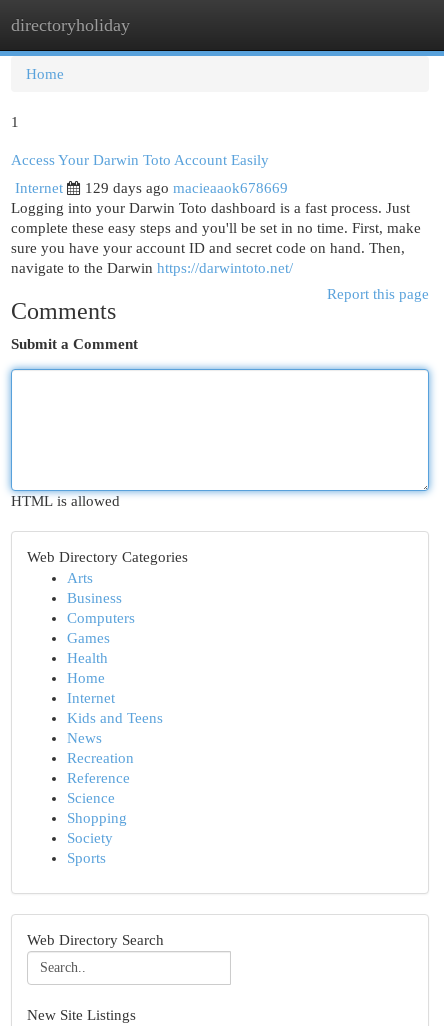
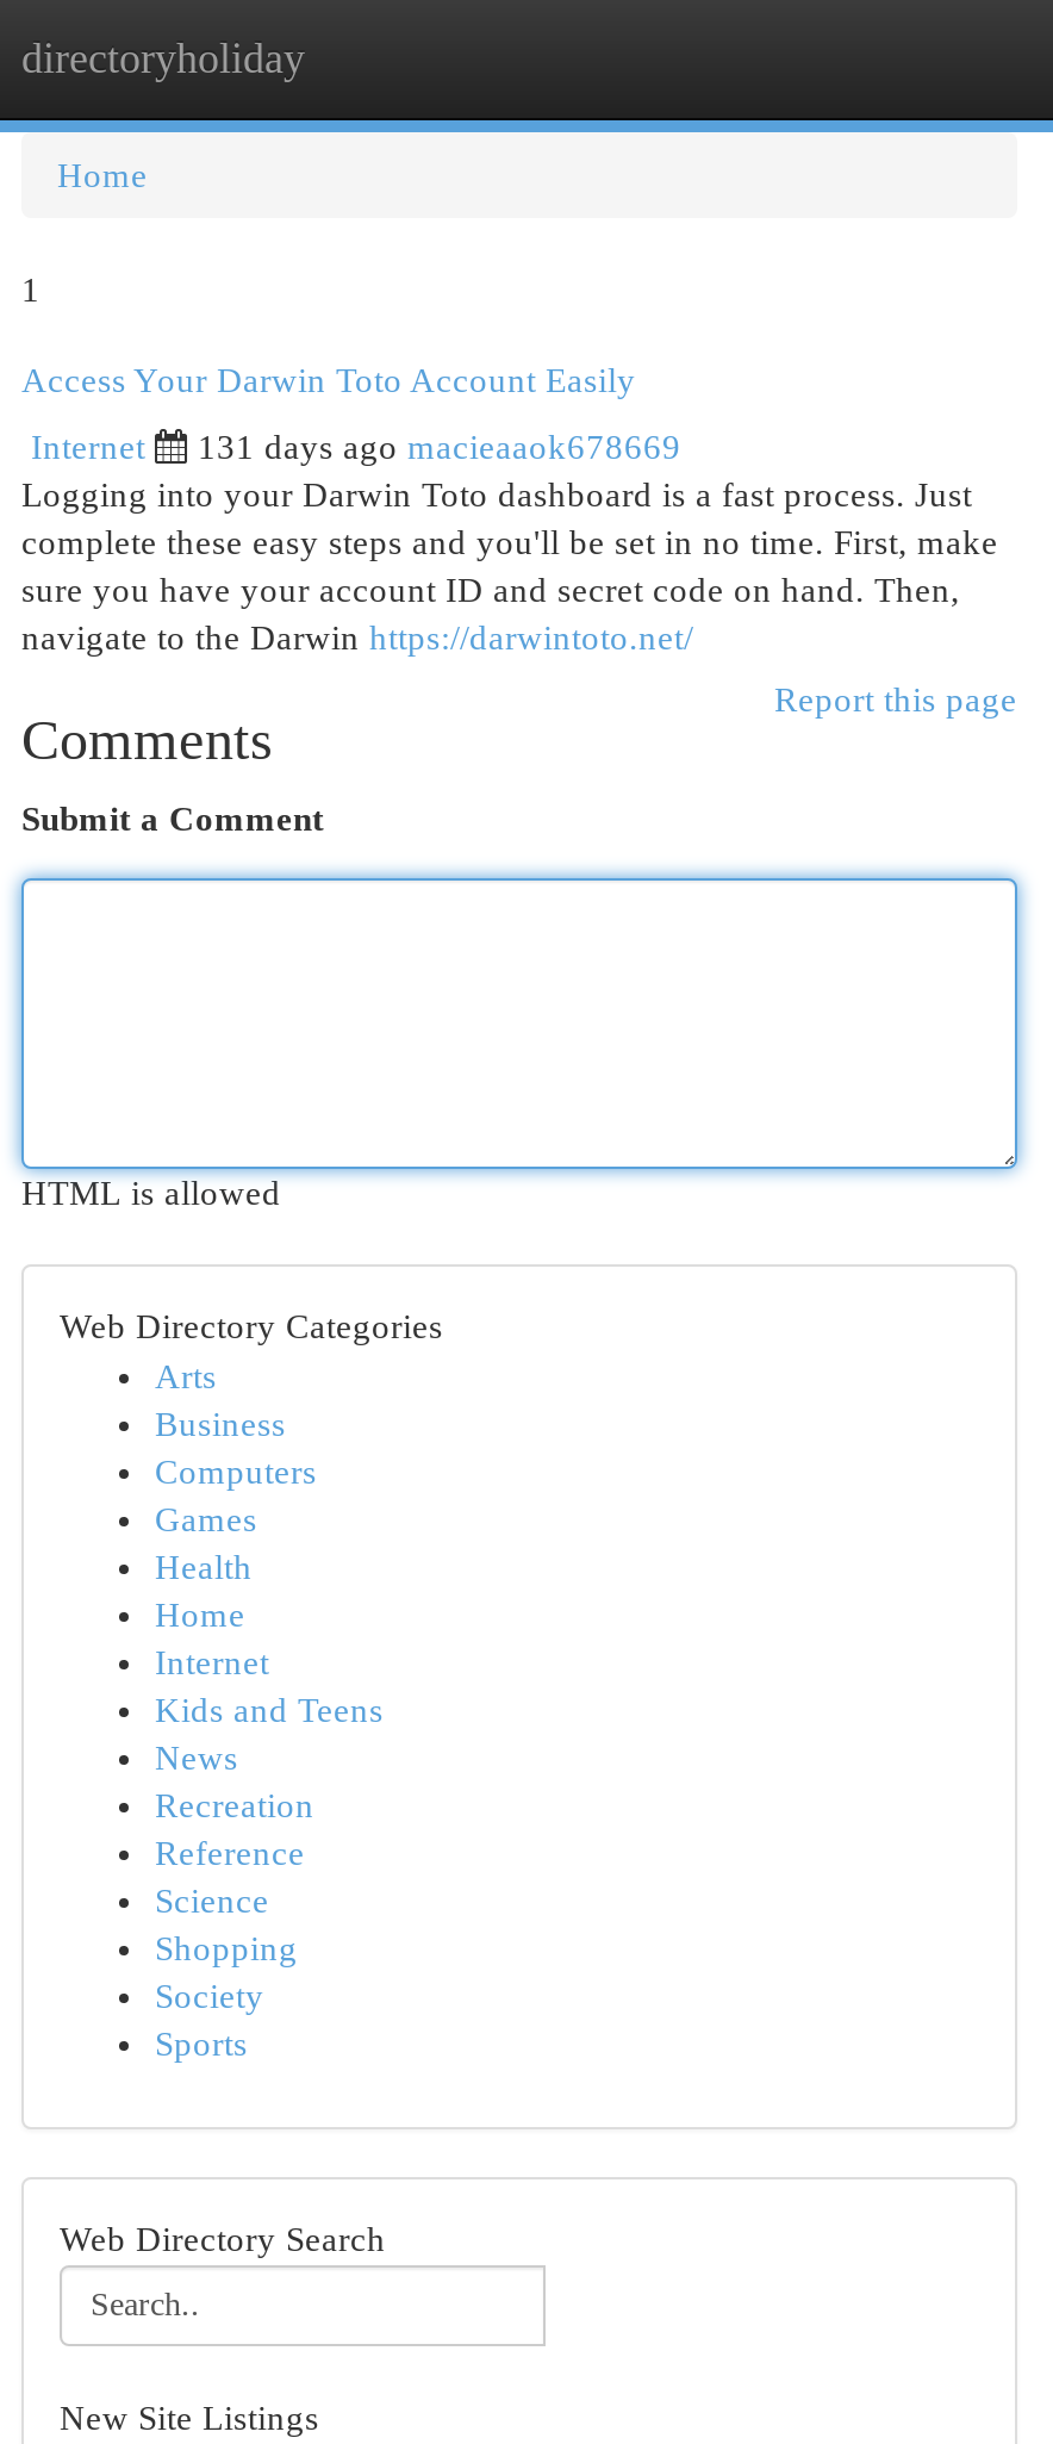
[85,180,288,196] 129 days ago macieaaok678669 -> [198,428,681,466] 131 days ago macieaaok678669

